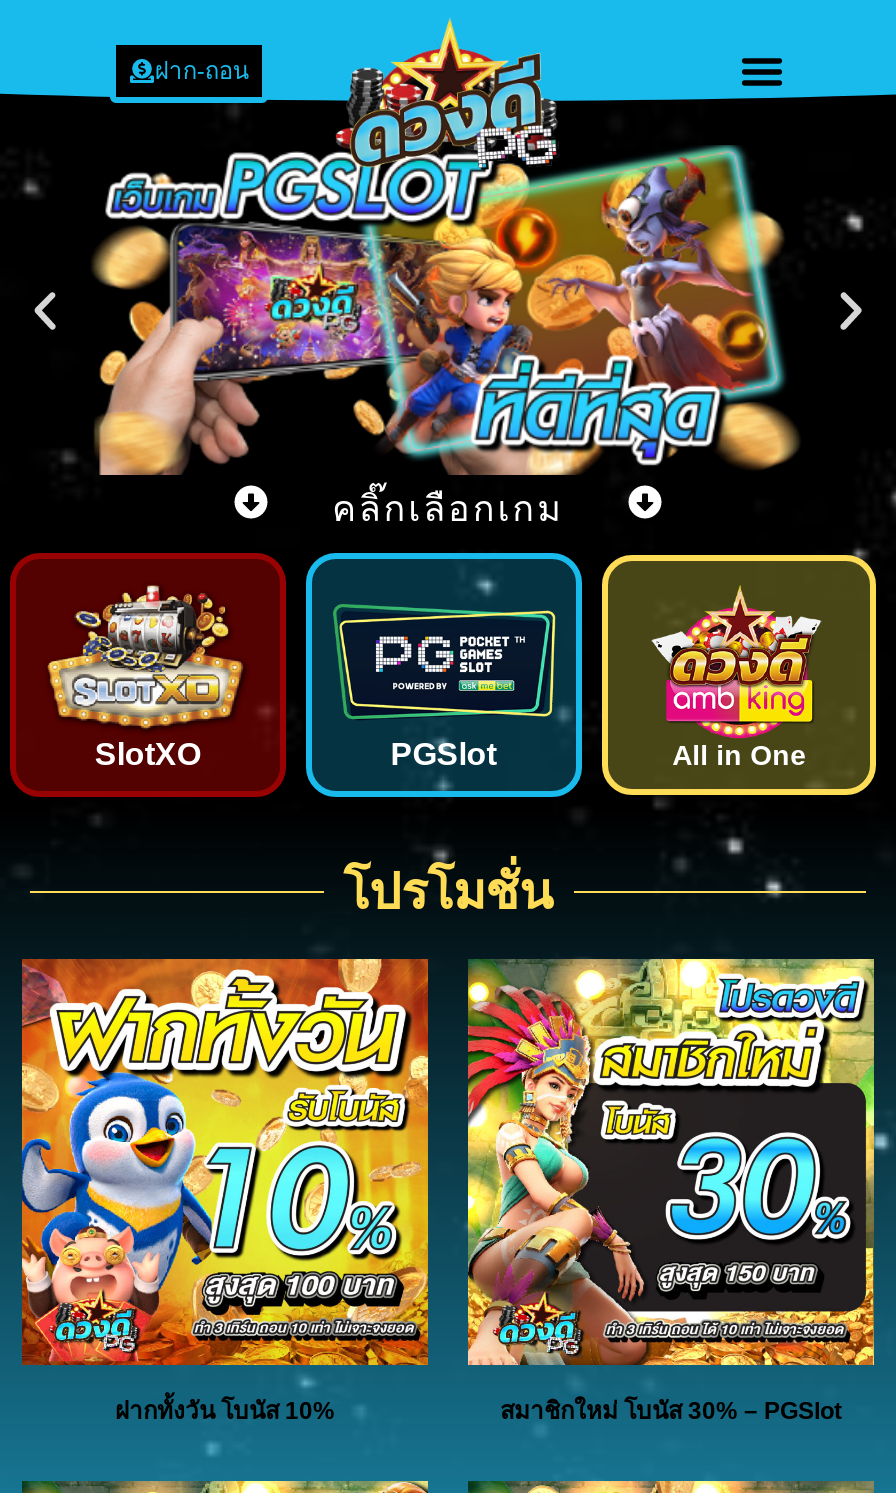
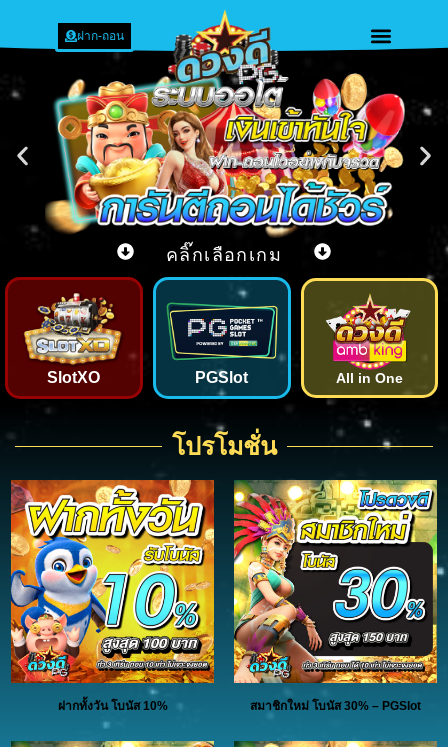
[92,145,810,477] [image] -> [45,73,406,238] [image]

